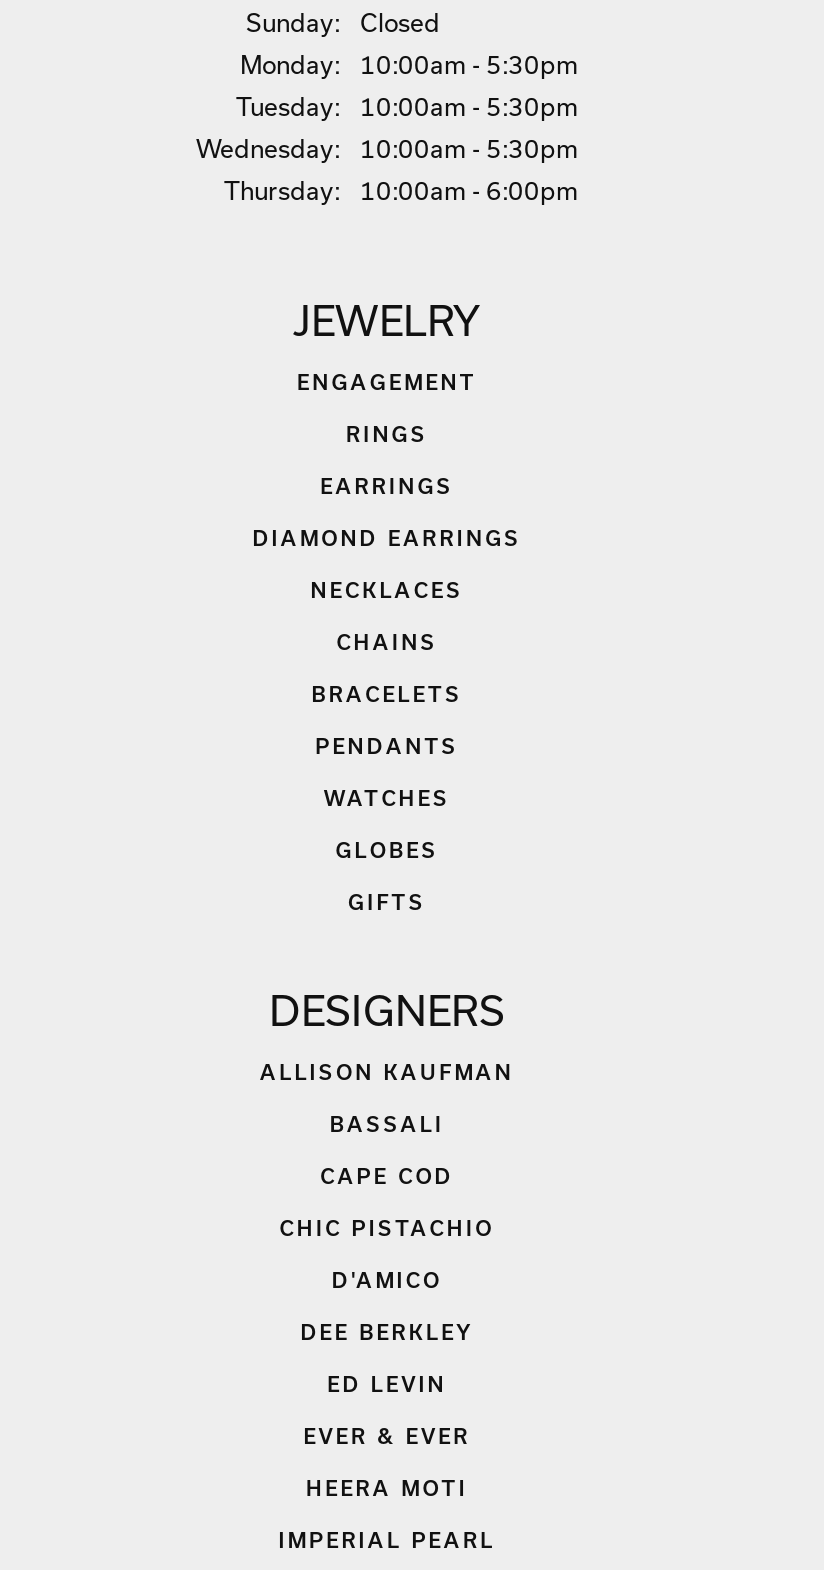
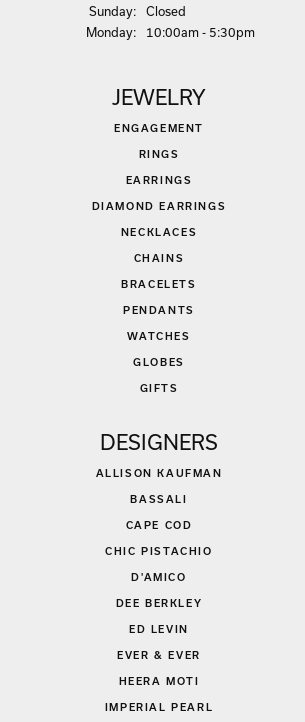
[196,92,578,204] Tuesday: | 10:00am - 5:30pm | Wednesday: | 10:00am - 5:30pm | Thursday: | 10:00am - 6:00pm -> none

